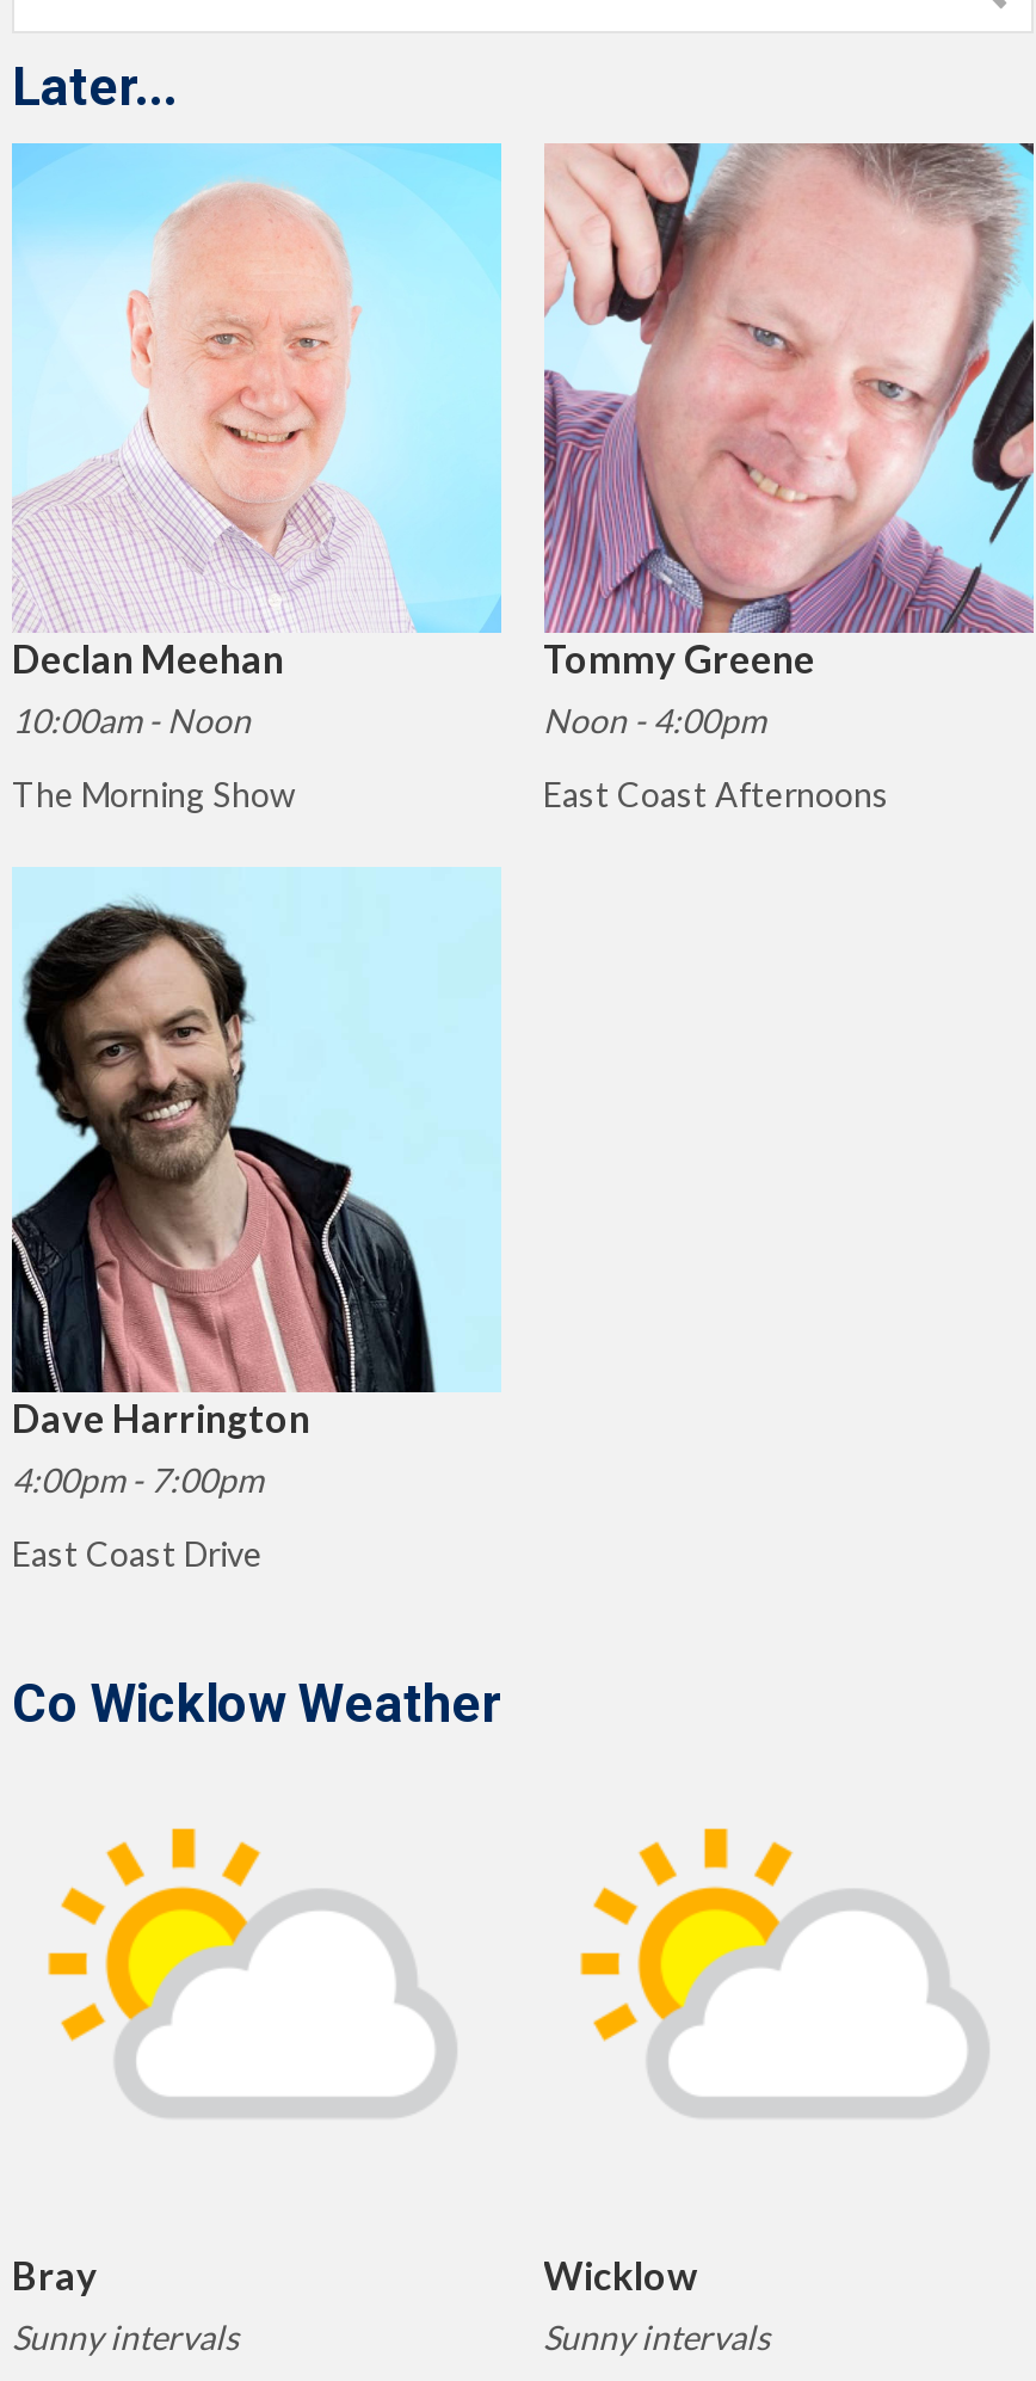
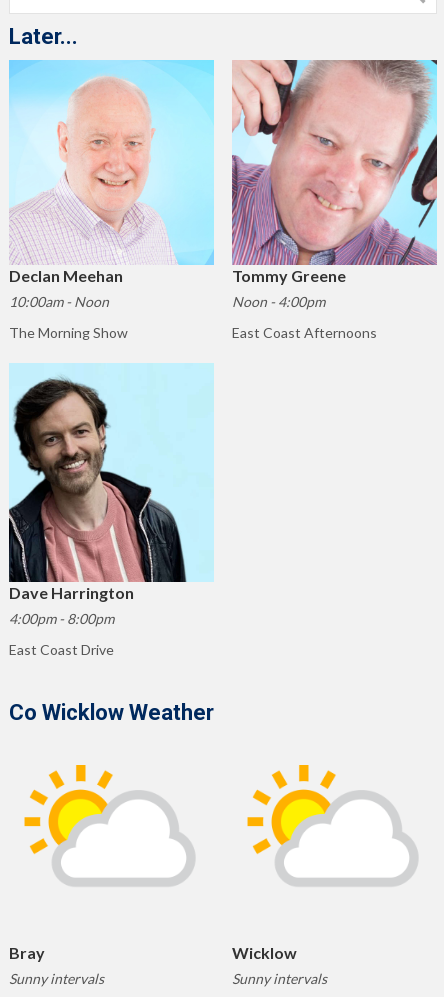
[12,1458,263,1499] 4:00pm - 7:00pm -> [9,610,114,627] 4:00pm - 8:00pm

